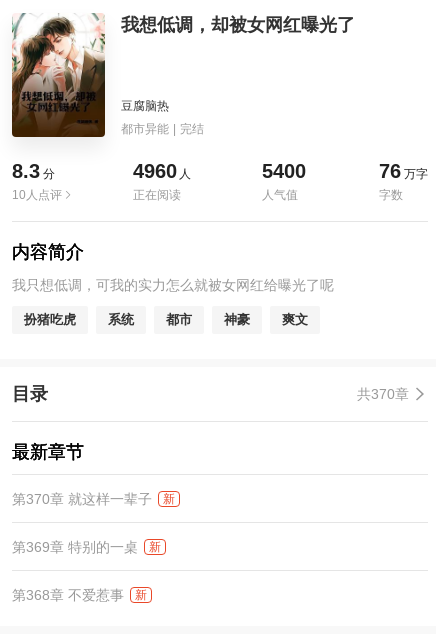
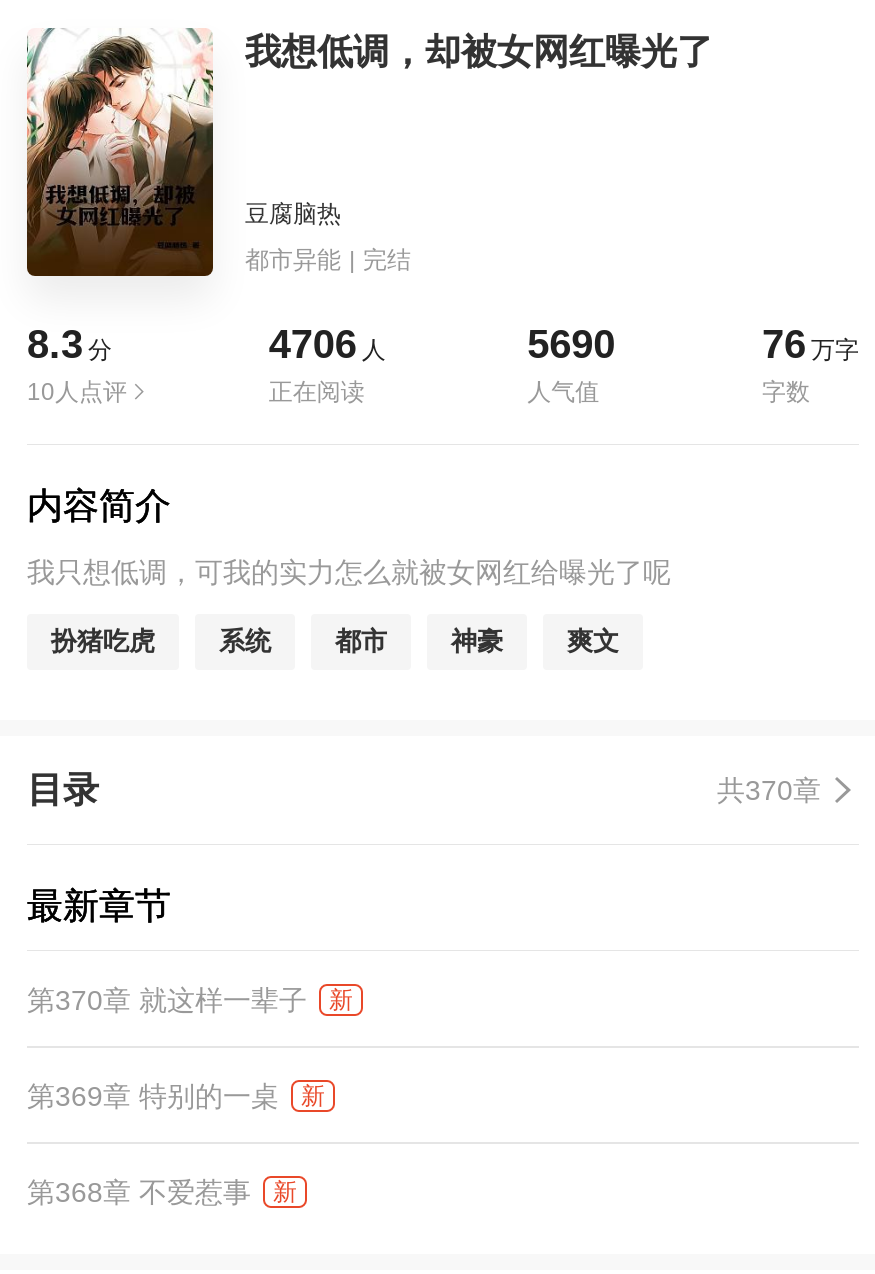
[133,160,191,182] 4960 人 -> [269,322,386,366] 4706 人
[262,160,306,182] 5400 -> [527,322,615,366] 5690

